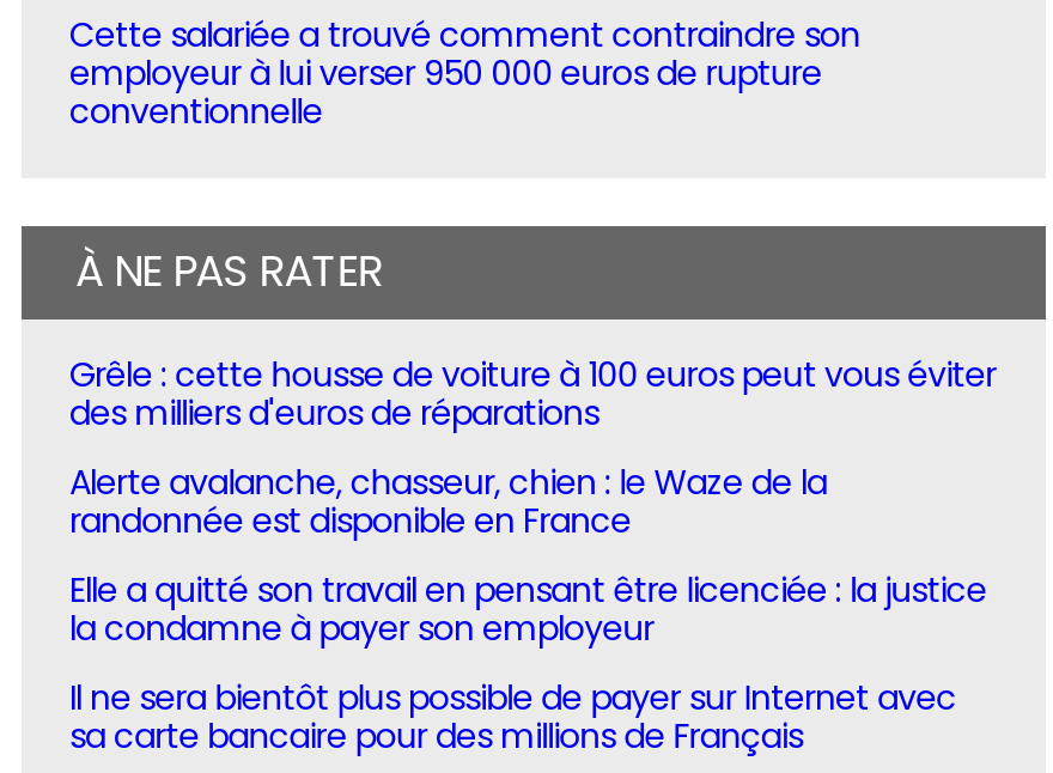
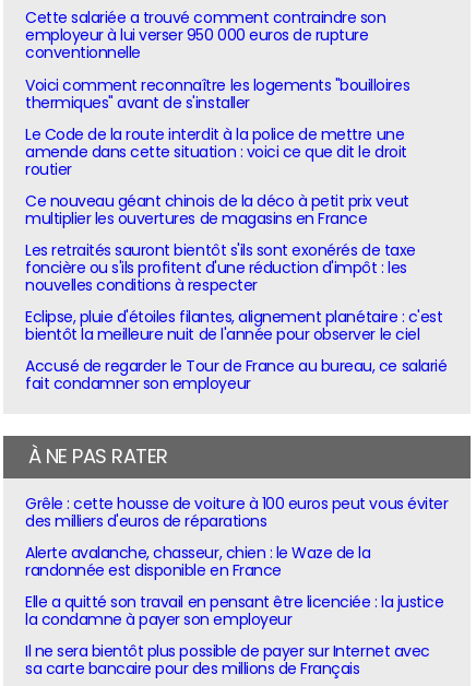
none -> [25,77,447,391] Voici comment reconnaître les logements "bouilloires | thermiques" avant de s'installer | Le Code de la route interdit à la police de mettre une | amende dans cette situation : voici ce que dit le droit | routier | Ce nouveau géant chinois de la déco à petit prix veut | multiplier les ouvertures de magasins en France | Les retraités sauront bientôt s'ils sont exonérés de taxe | foncière ou s'ils profitent d'une réduction d'impôt : les | nouvelles conditions à respecter | Eclipse, pluie d'étoiles filantes, alignement planétaire : c'est | bientôt la meilleure nuit de l'année pour observer le ciel | Accusé de regarder le Tour de France au bureau, ce salarié | fait condamner son employeur

